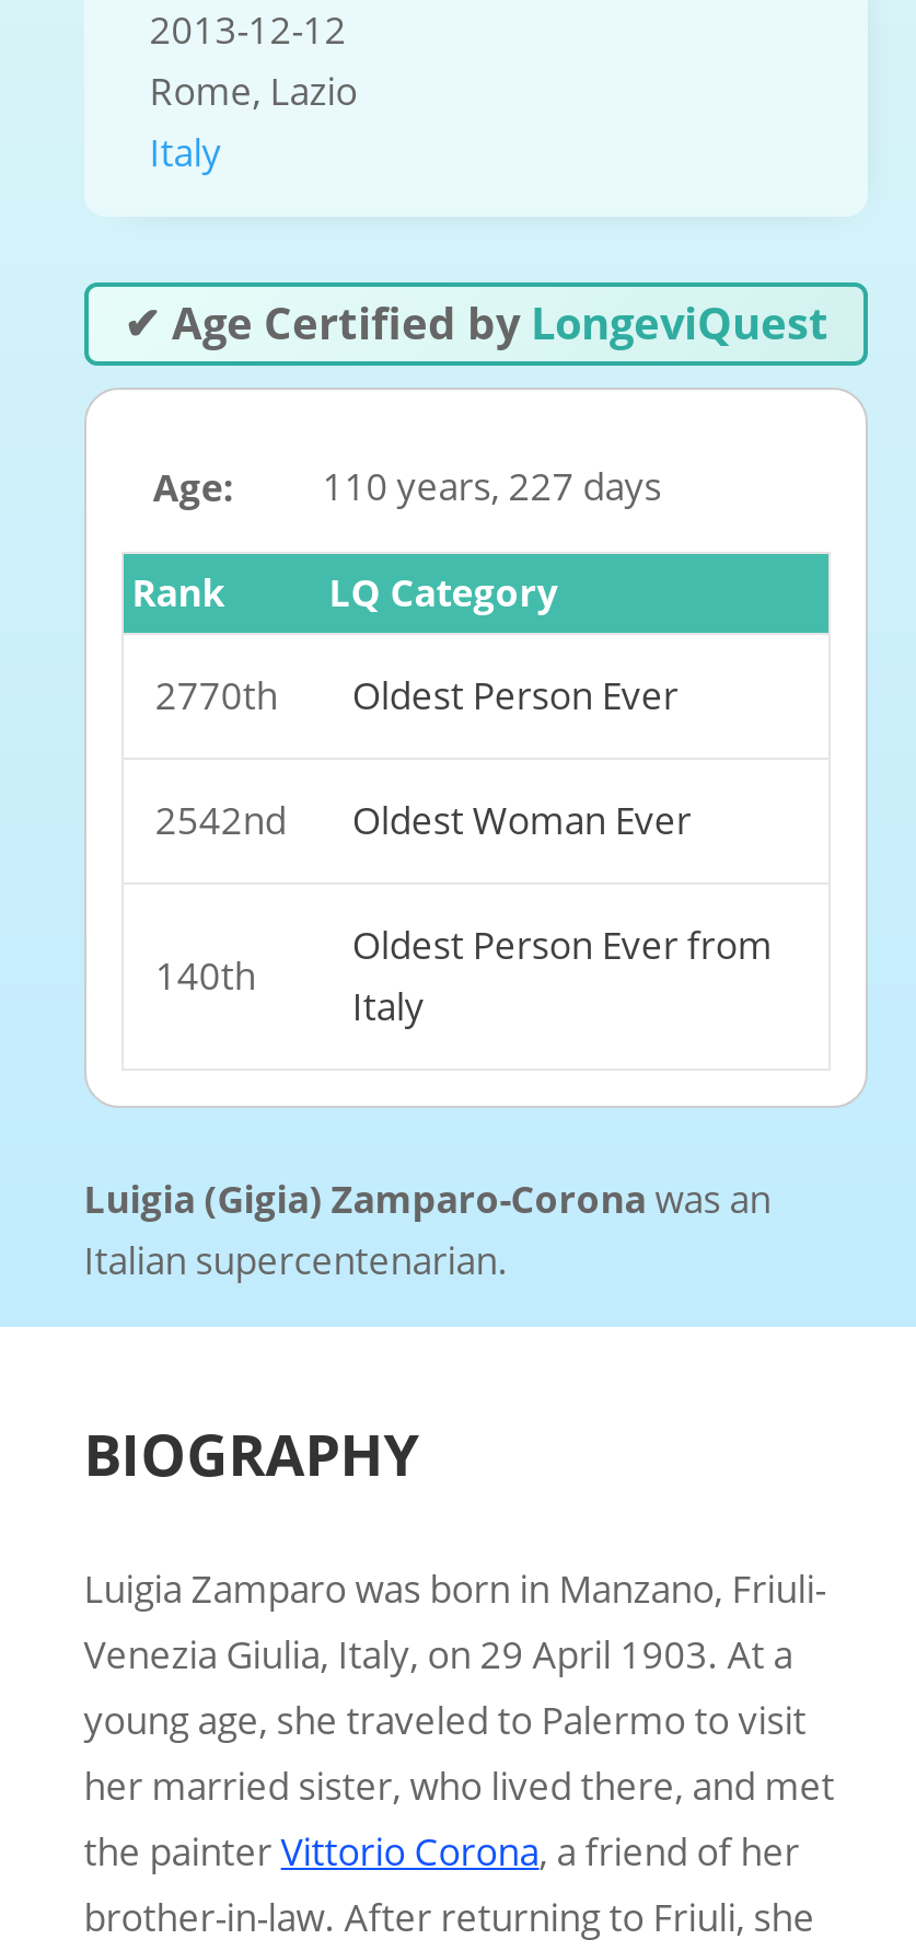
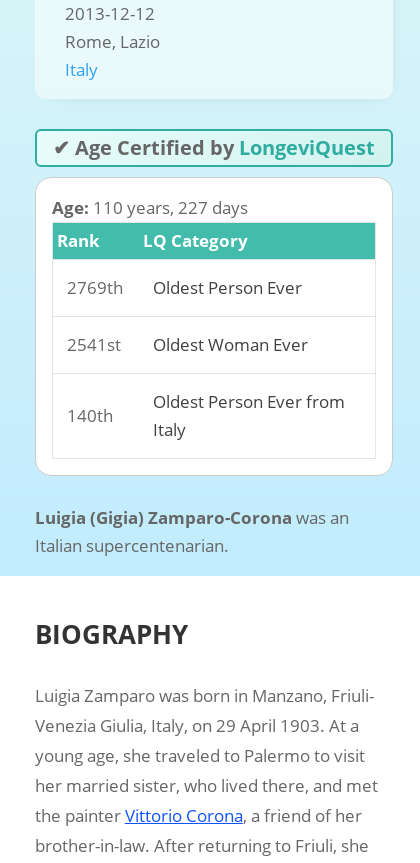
[155,669,678,720] 2770th Oldest Person Ever -> [67,276,302,299] 2769th Oldest Person Ever
[155,794,691,844] 2542nd Oldest Woman Ever -> [67,333,308,356] 2541st Oldest Woman Ever

